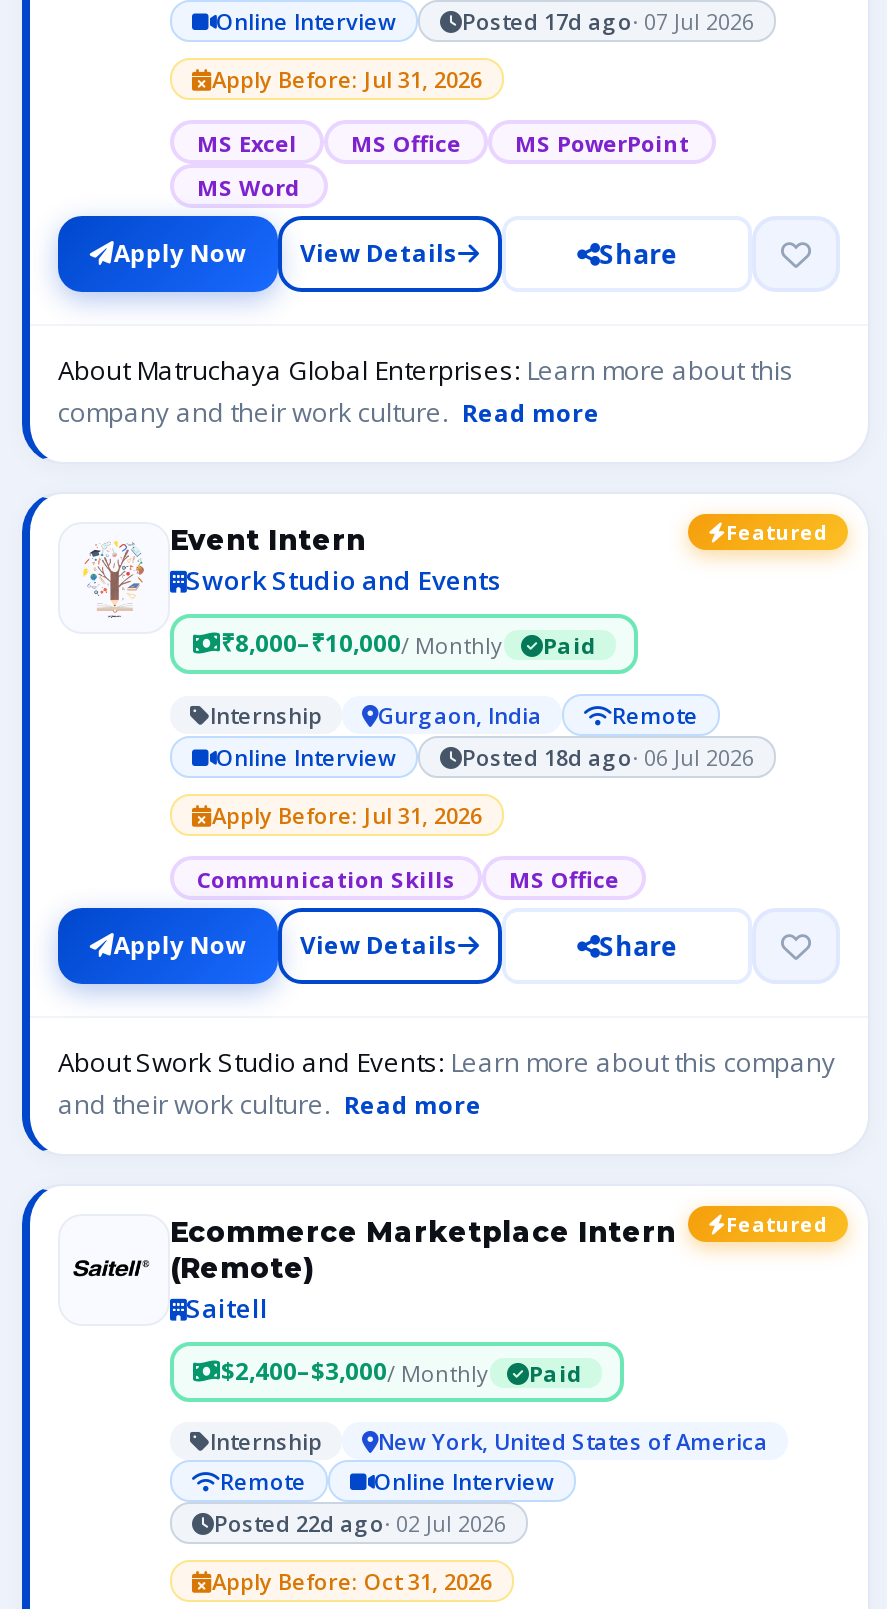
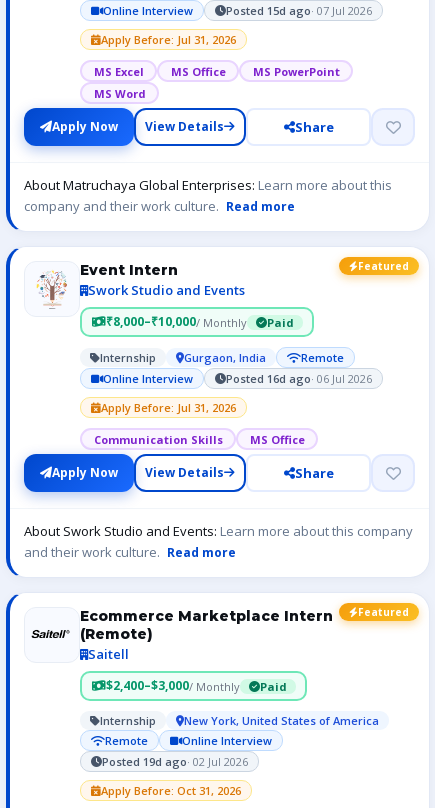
[462,6,754,36] Posted 17d ago · 07 Jul 2026 -> [226,3,372,18] Posted 15d ago · 07 Jul 2026
[462,742,754,772] Posted 18d ago · 06 Jul 2026 -> [226,371,372,386] Posted 16d ago · 06 Jul 2026
[214,1508,506,1538] Posted 22d ago · 02 Jul 2026 -> [102,754,248,769] Posted 19d ago · 02 Jul 2026

